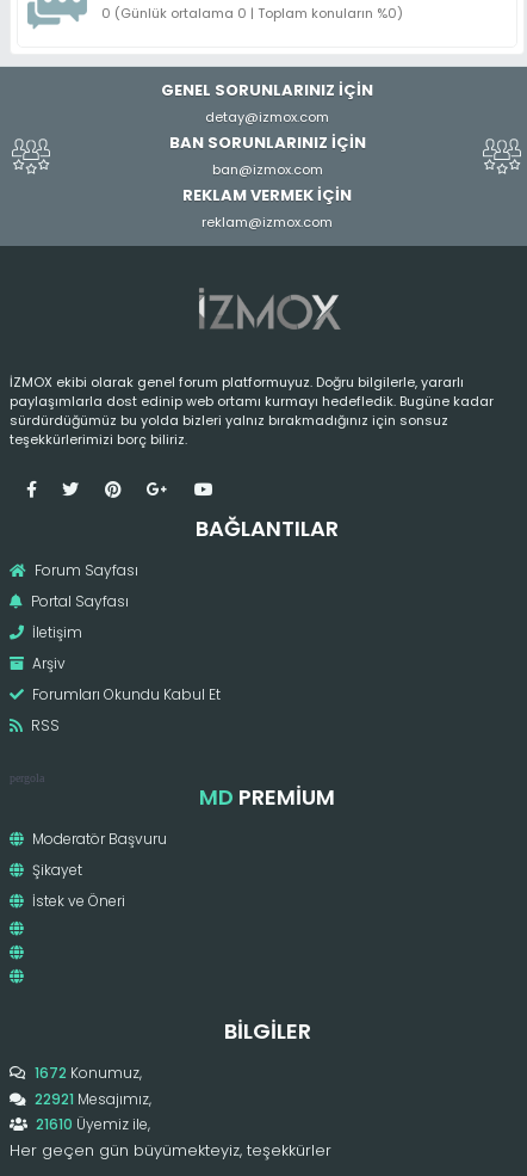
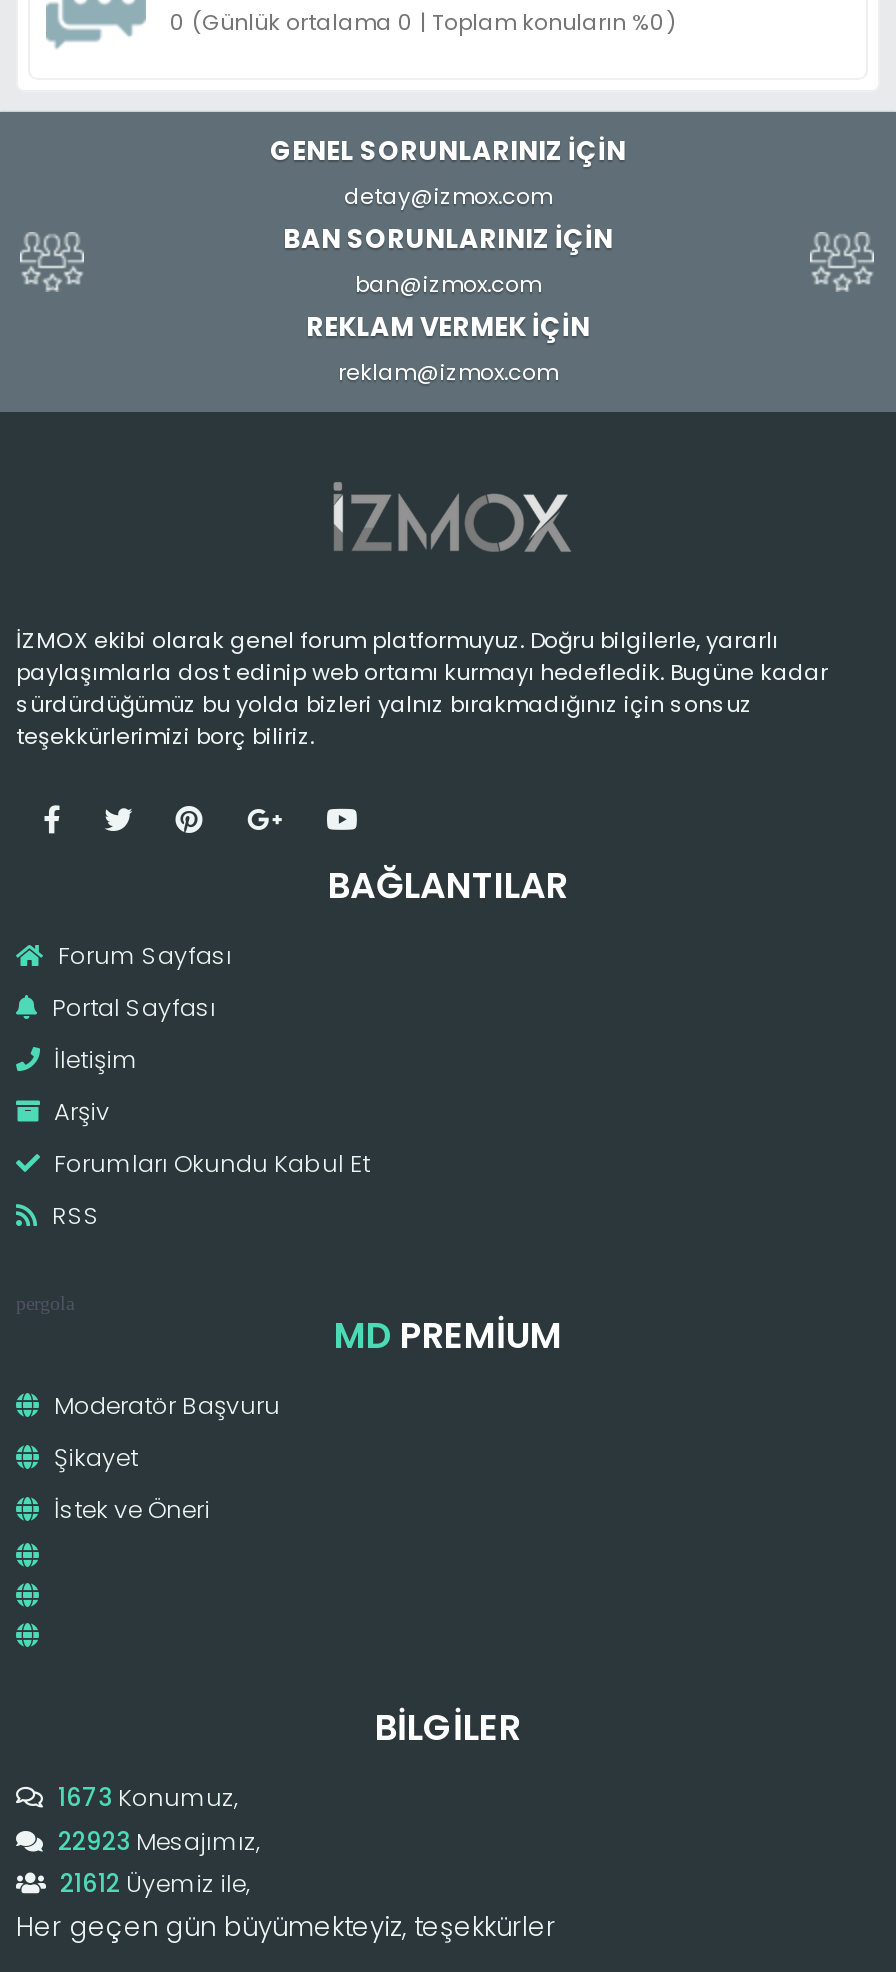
[35,1063,142,1083] 1672 Konumuz, -> [58,1781,238,1815] 1673 Konumuz,
[35,1088,151,1109] 22921 Mesajımız, -> [58,1823,260,1857] 22923 Mesajımız,
[36,1114,150,1134] 21610 Üyemiz ile, -> [60,1865,250,1899] 21612 Üyemiz ile,

